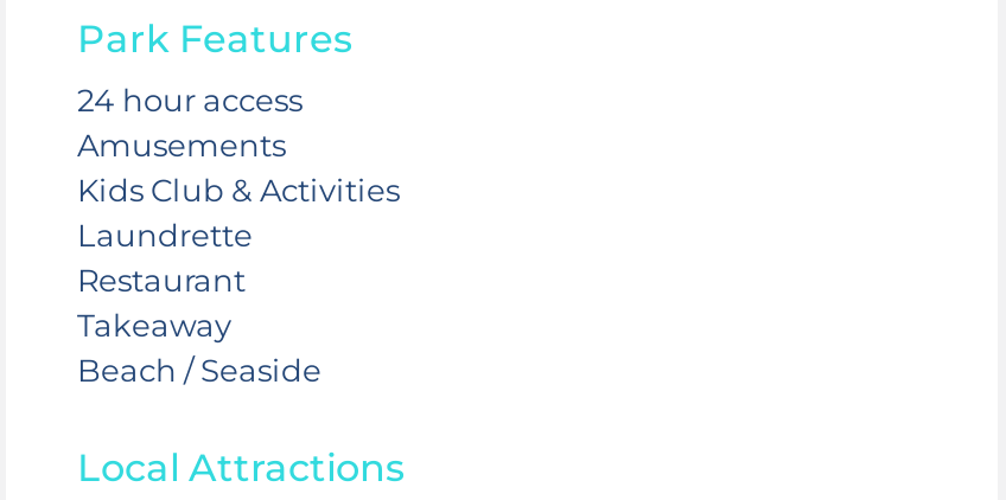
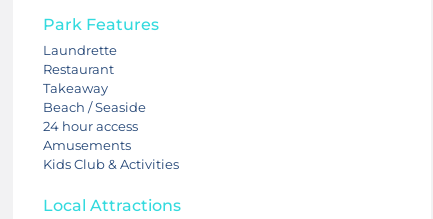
moved [77,80,400,208] -> [43,118,179,172]: 24 hour access | Amusements | Kids Club & Activities
moved [77,215,321,388] -> [43,42,146,115]: Laundrette | Restaurant | Takeaway | Beach / Seaside

